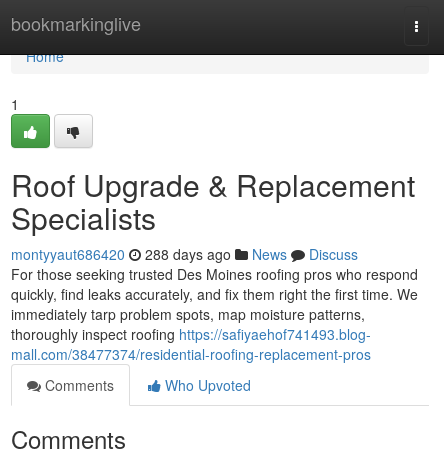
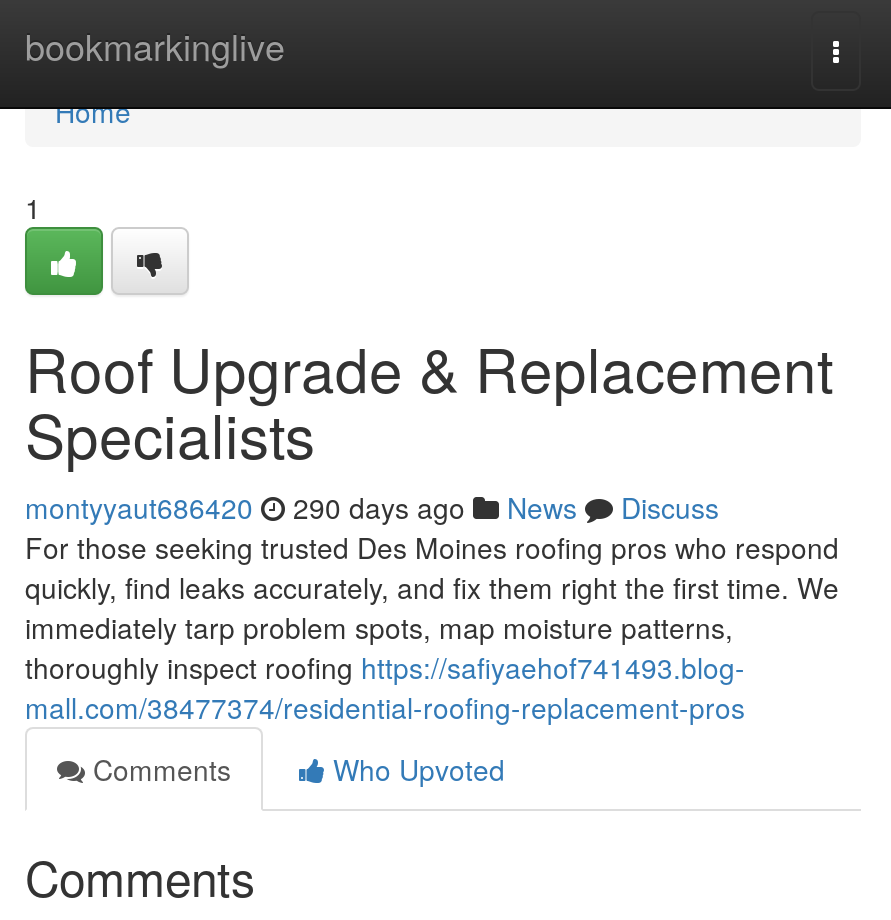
[11,244,358,264] montyyaut686420 288 days ago News Discuss -> [25,487,719,527] montyyaut686420 290 days ago News Discuss

